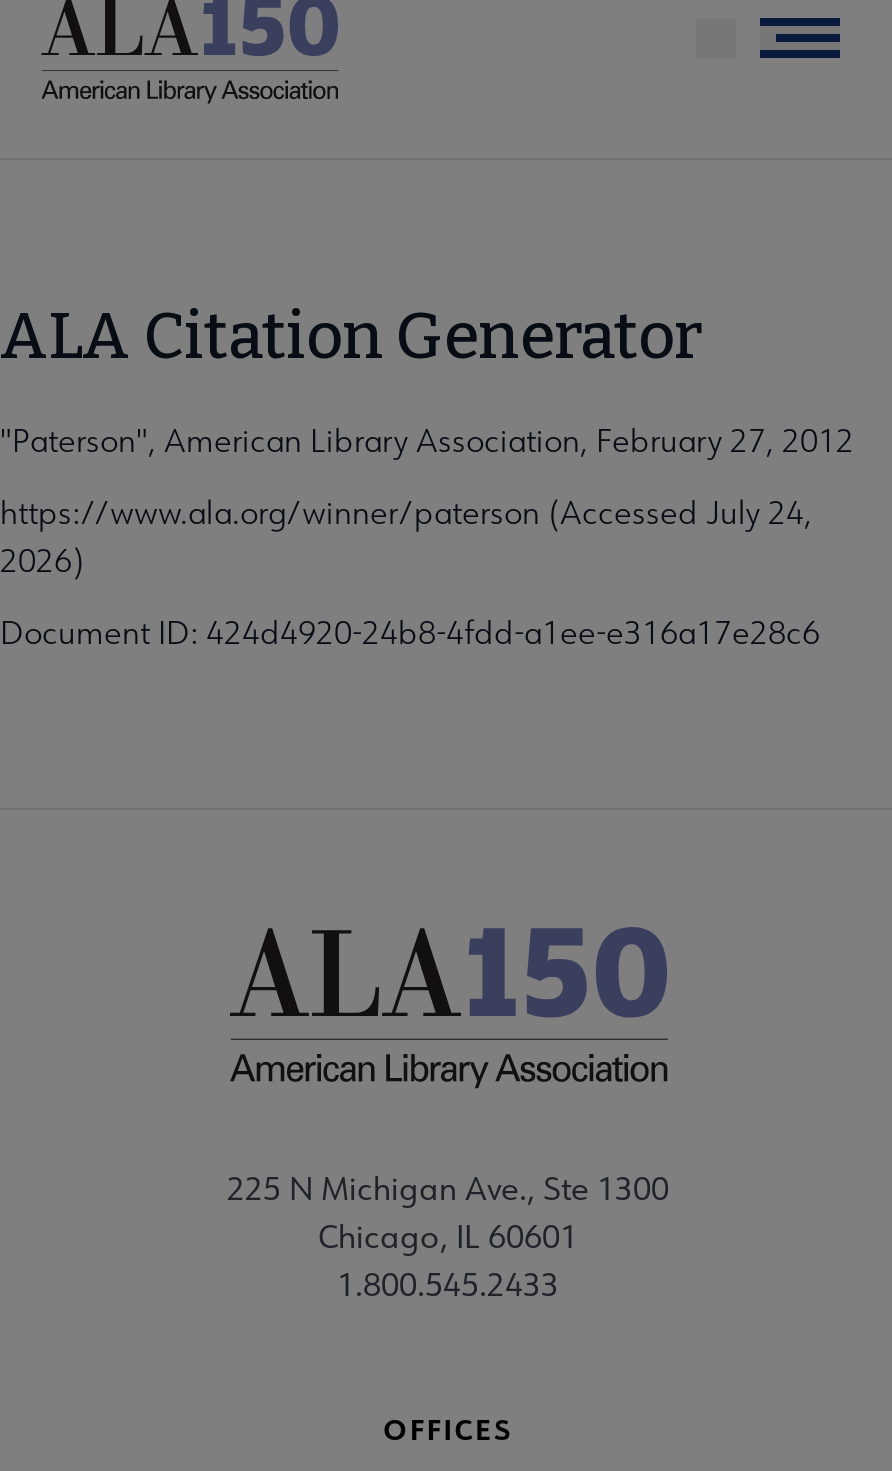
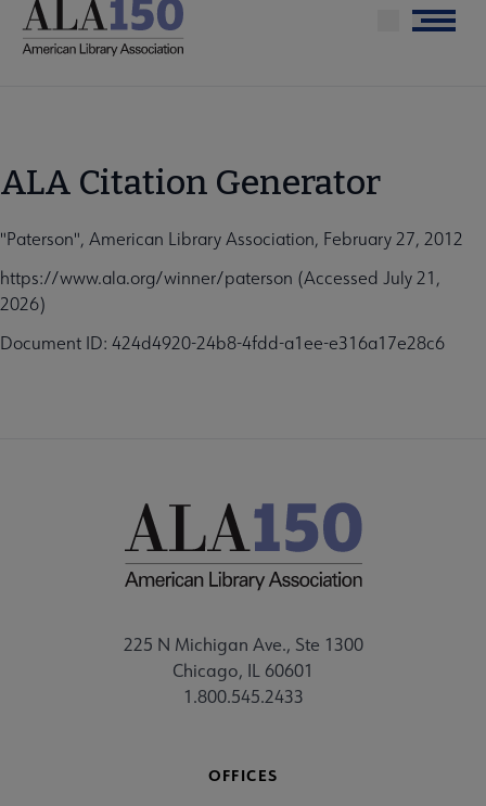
[0,492,812,532] https://www.ala.org/winner/paterson (Accessed July 24, -> [0,267,440,289] https://www.ala.org/winner/paterson (Accessed July 21,

